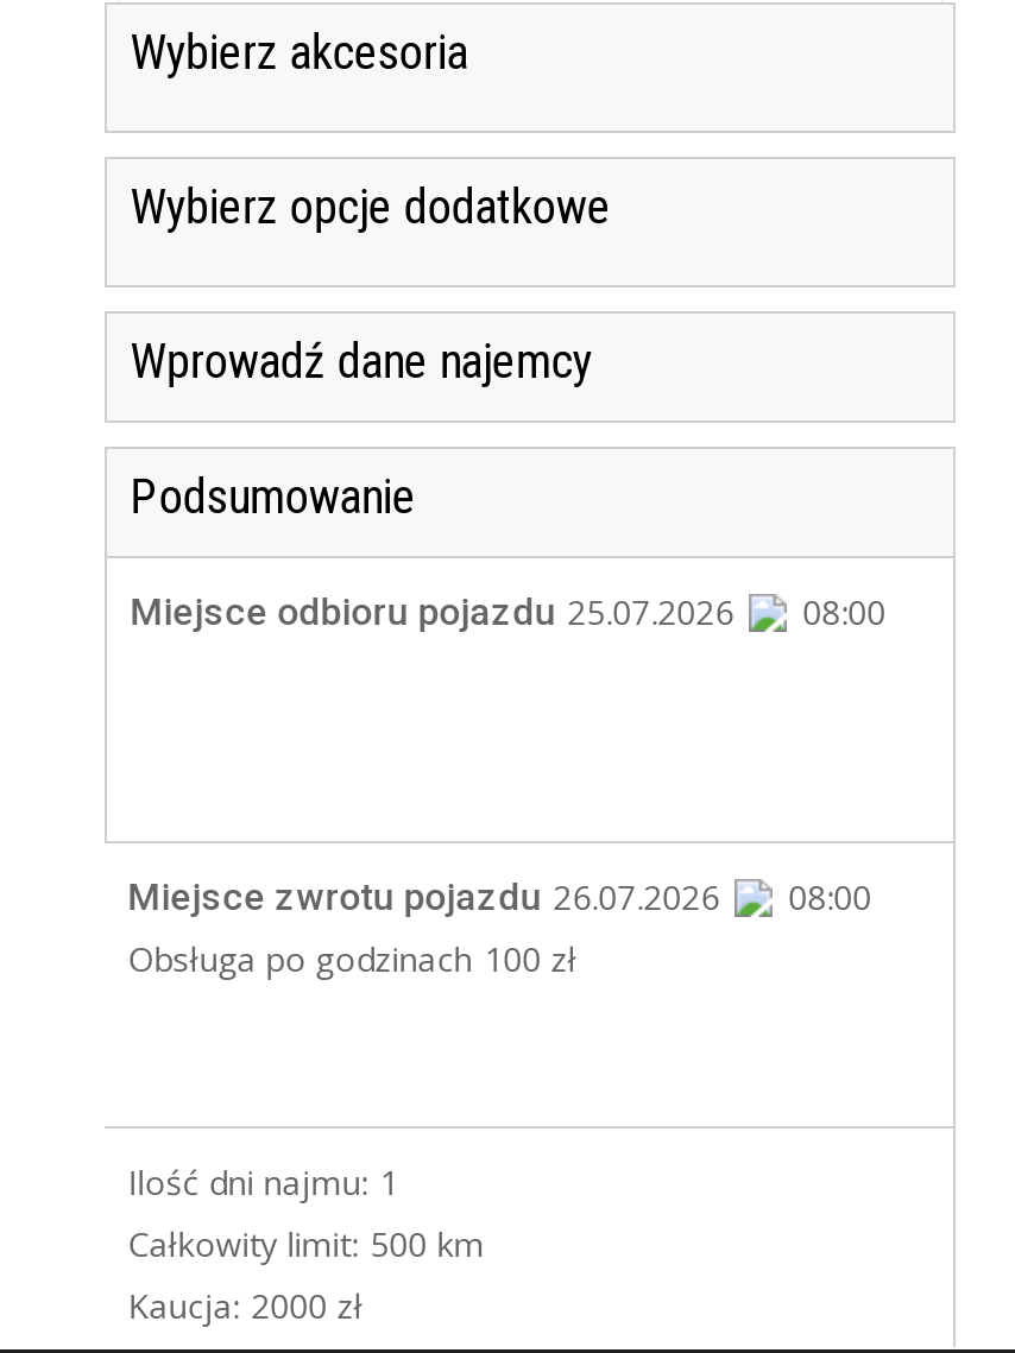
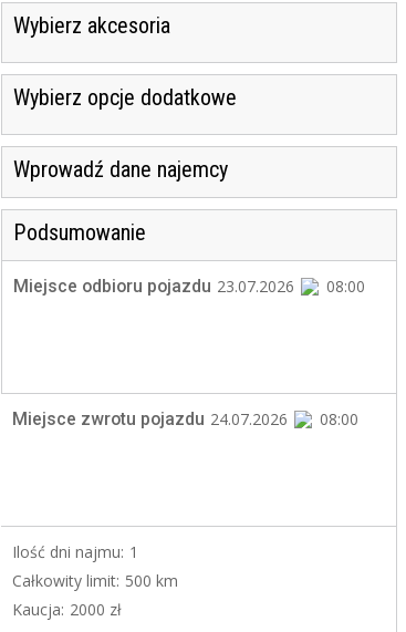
[130,589,734,634] Miejsce odbioru pojazdu 25.07.2026 -> [13,276,294,297] Miejsce odbioru pojazdu 23.07.2026
[128,874,720,919] Miejsce zwrotu pojazdu 26.07.2026 -> [12,408,287,429] Miejsce zwrotu pojazdu 24.07.2026
[128,936,577,981] Obsługa po godzinach 100 zł -> none

